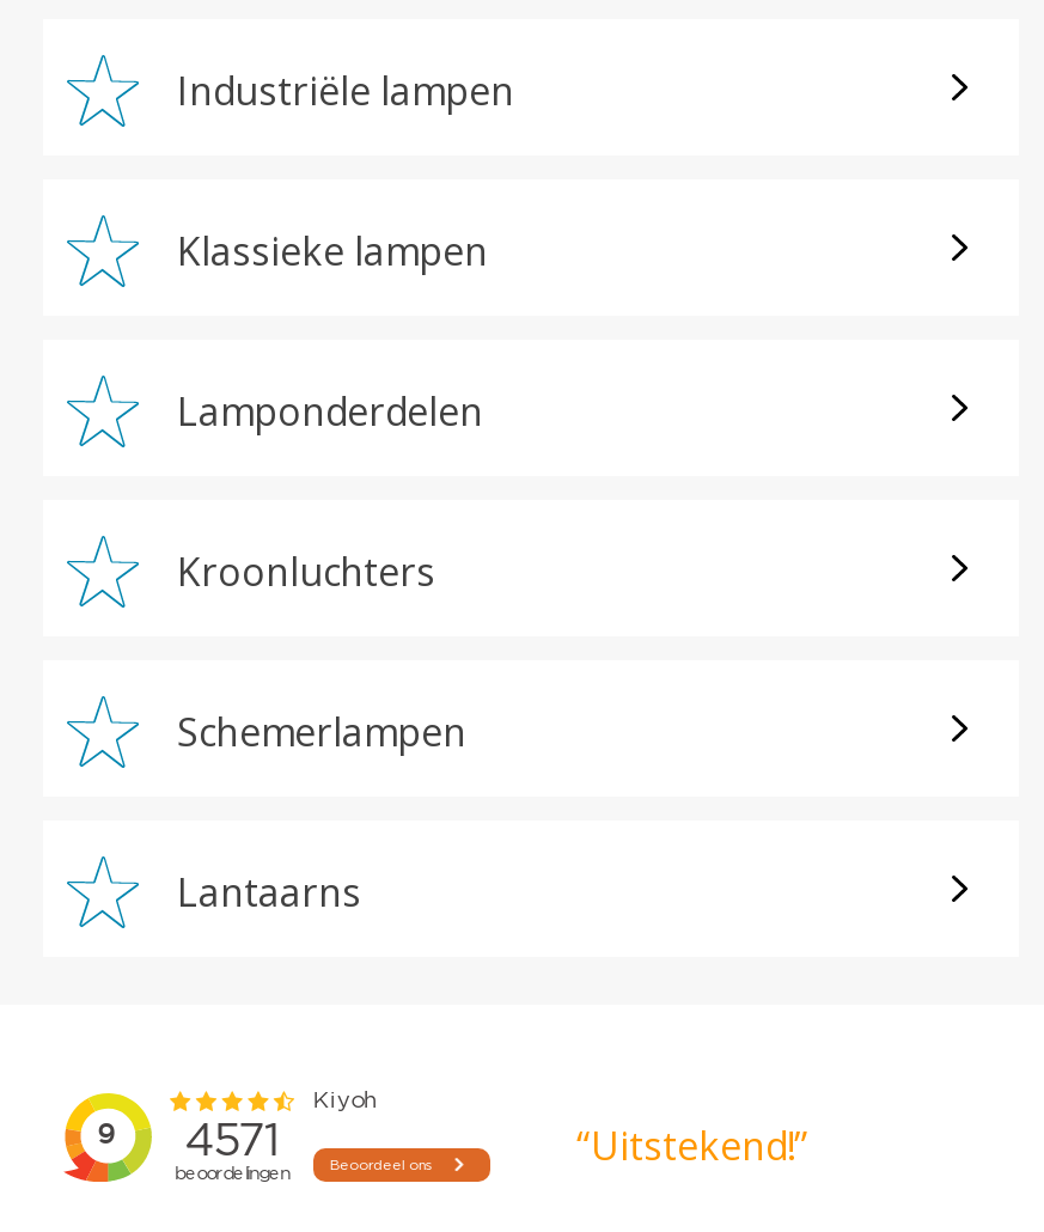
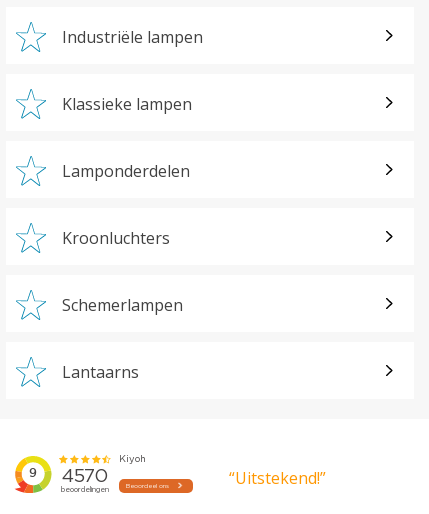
[179,1093,294,1179] [image] -> [61,456,109,490] [image]

